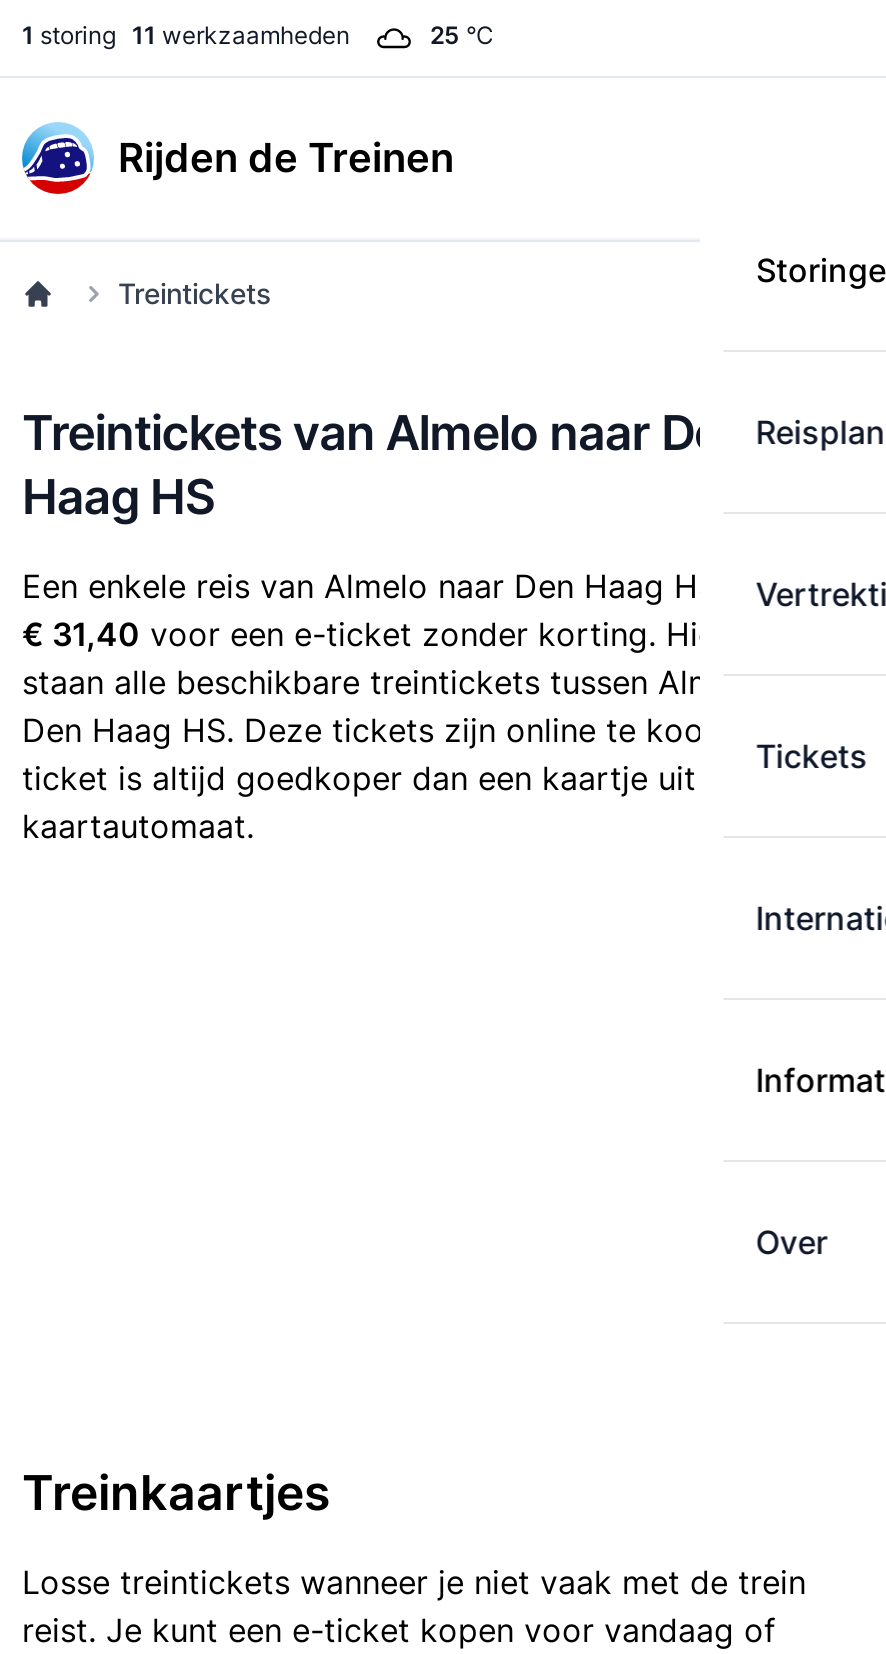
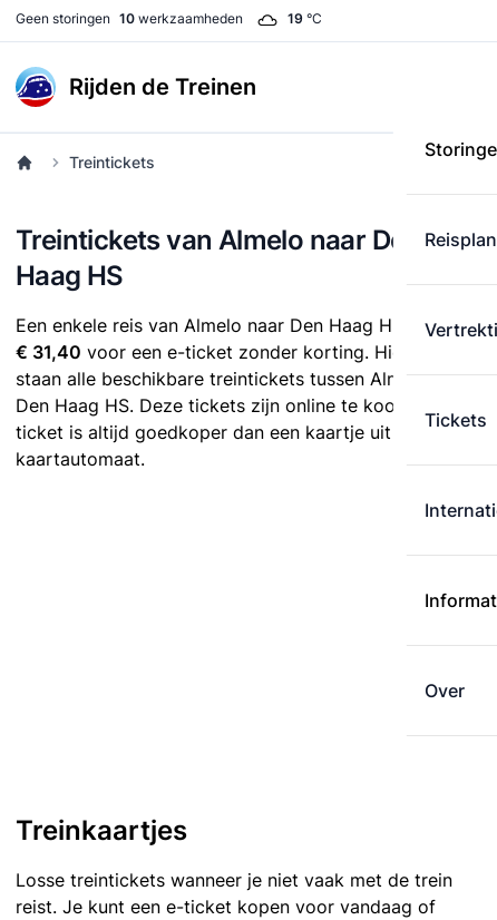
[22,20,350,50] 1 storing 11 werkzaamheden -> [16,10,243,27] Geen storingen 10 werkzaamheden
[430,20,494,50] 25 °C -> [288,10,322,27] 19 °C

